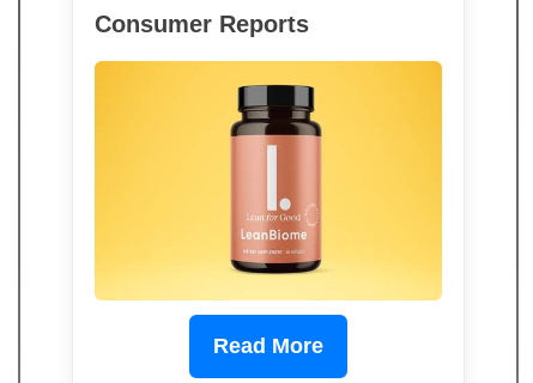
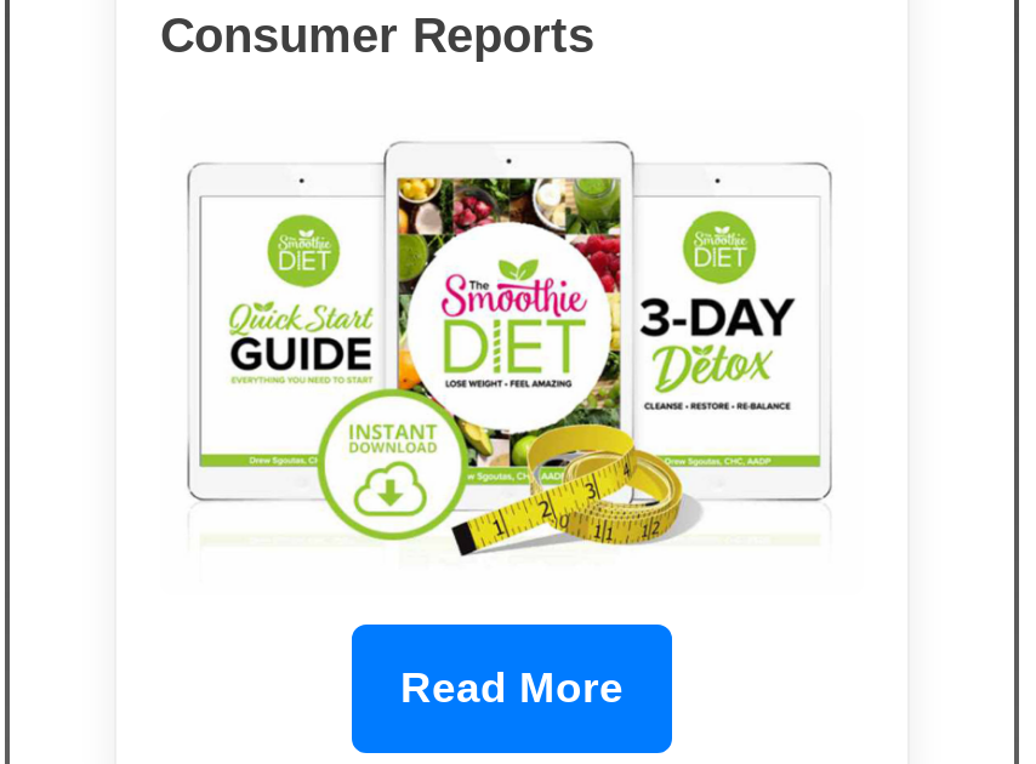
[93,60,443,302] [image] -> [160,113,864,598] [image]

